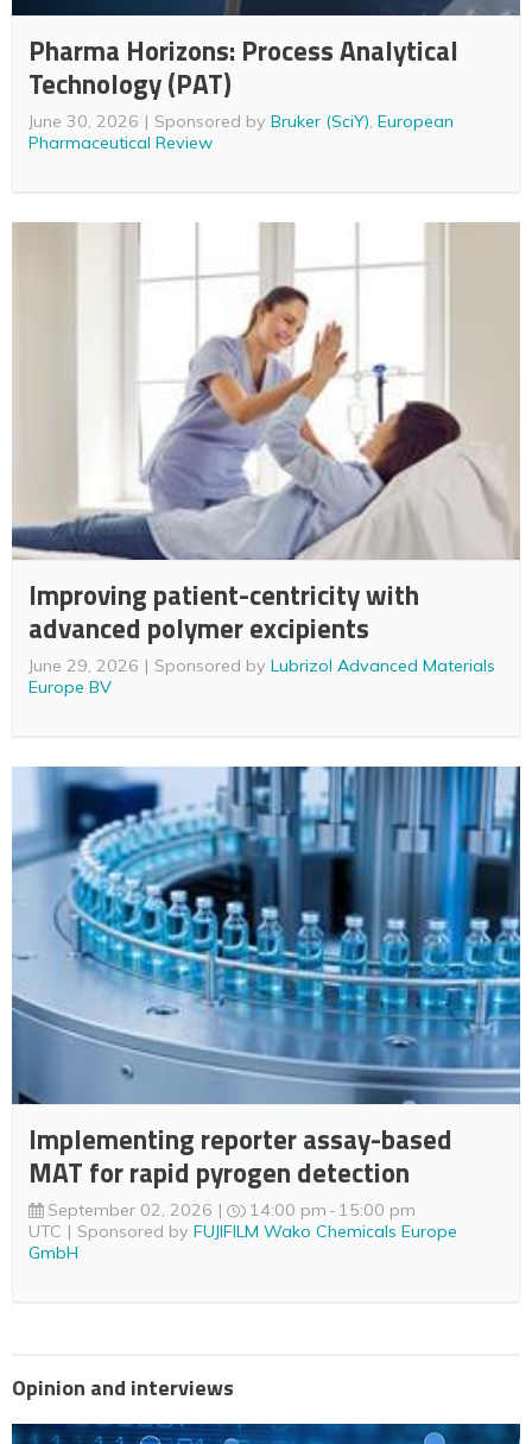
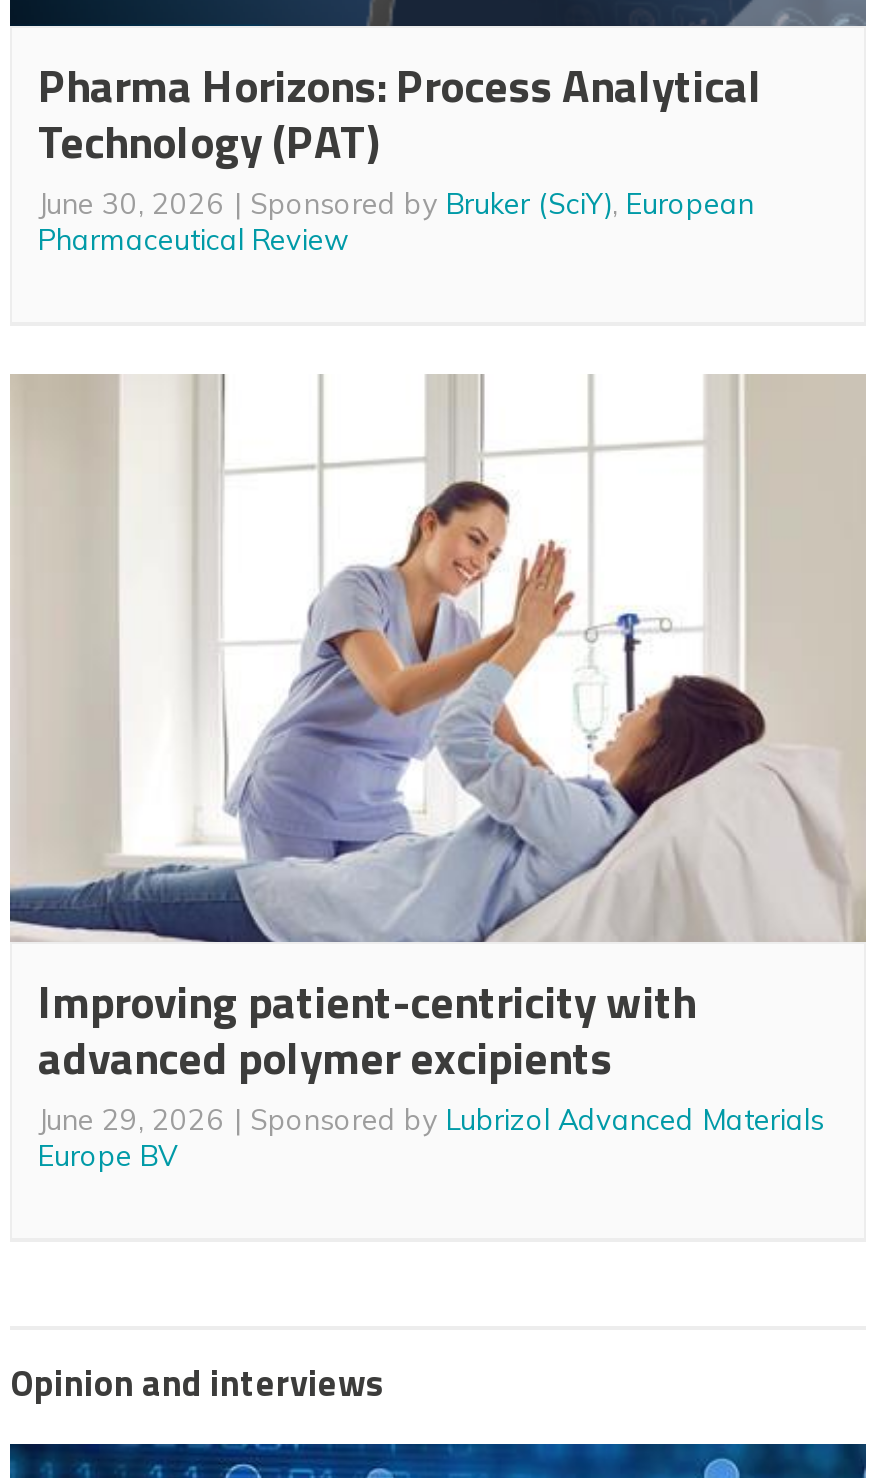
[12,765,521,1263] [image] | Implementing reporter assay-based | MAT for rapid pyrogen detection | September 02, 2026 | 14:00 pm 15:00 pm | UTC | Sponsored by FUJIFILM Wako Chemicals Europe | GmbH -> none

